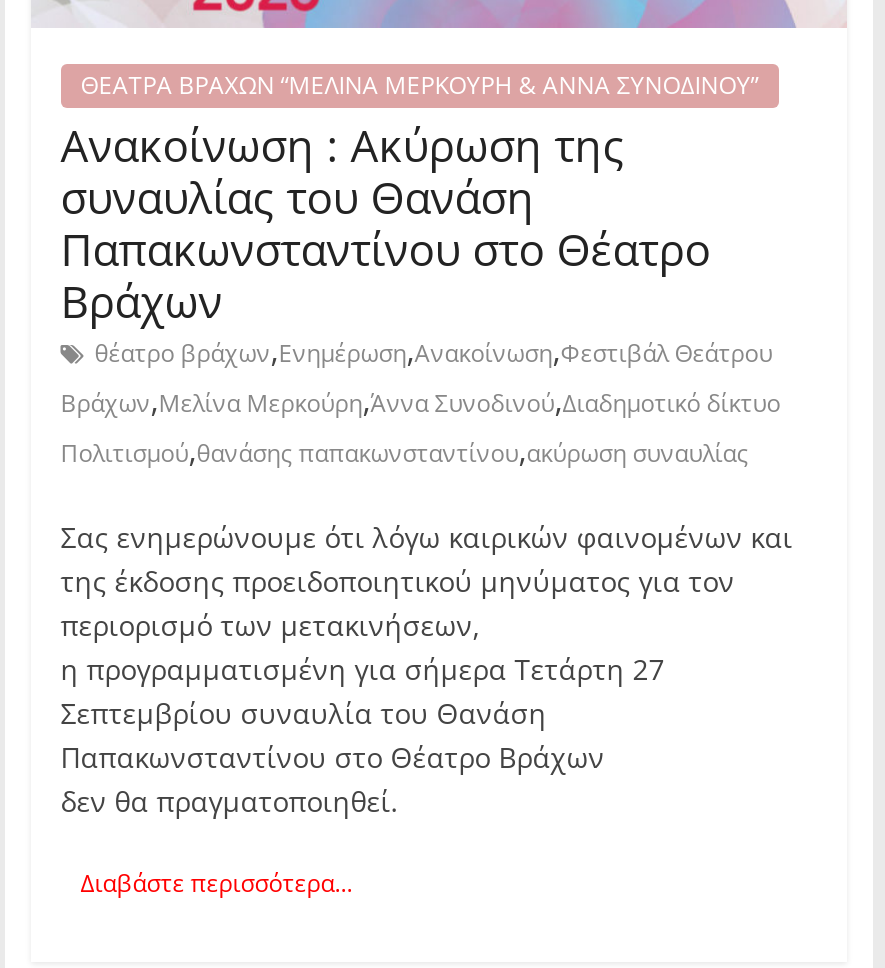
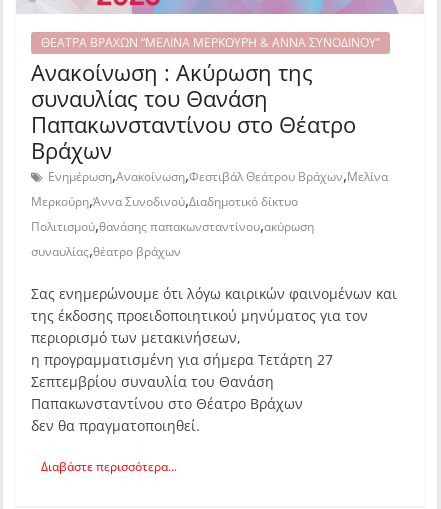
[61,328,781,472] θέατρο βράχων,Ενημέρωση,Ανακοίνωση,Φεστιβάλ Θεάτρου | Βράχων,Μελίνα Μερκούρη,Άννα Συνοδινού,Διαδημοτικό δίκτυο | Πολιτισμού,θανάσης παπακωνσταντίνου,ακύρωση συναυλίας -> [31,164,388,261] Ενημέρωση,Ανακοίνωση,Φεστιβάλ Θεάτρου Βράχων,Μελίνα | Μερκούρη,Άννα Συνοδινού,Διαδημοτικό δίκτυο | Πολιτισμού,θανάσης παπακωνσταντίνου,ακύρωση | συναυλίας,θέατρο βράχων

